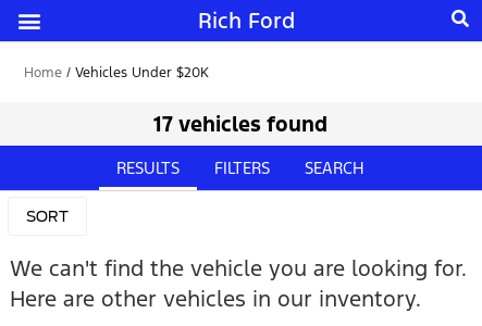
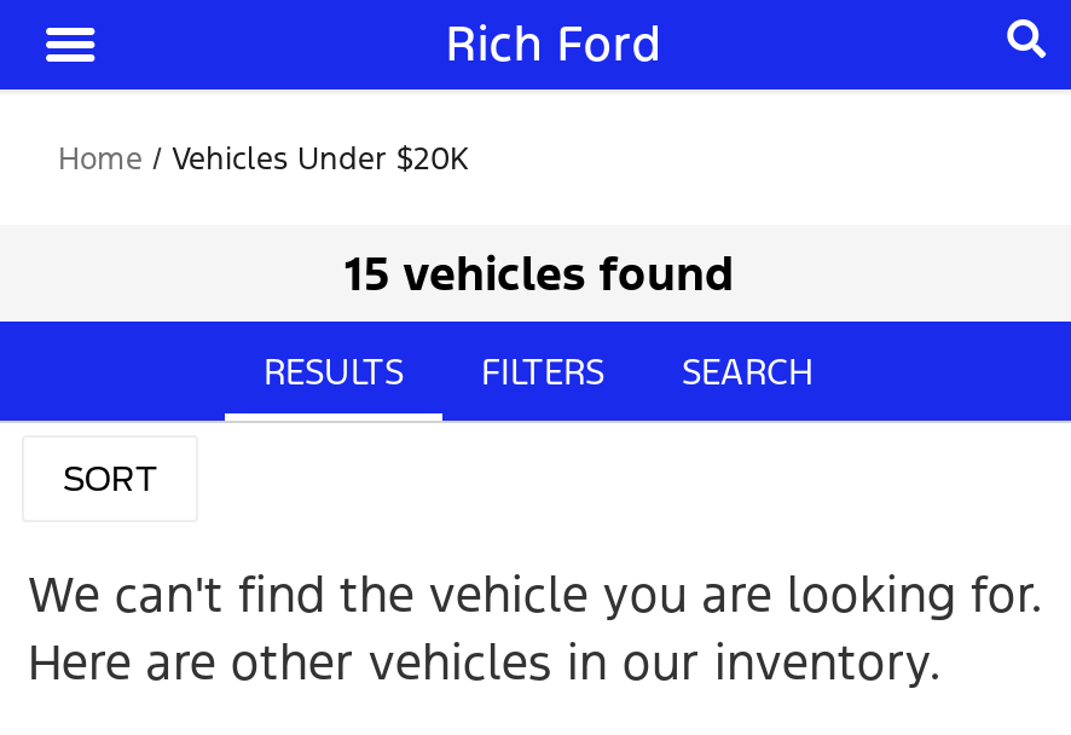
[153,110,327,136] 17 vehicles found -> [345,243,734,301] 15 vehicles found

